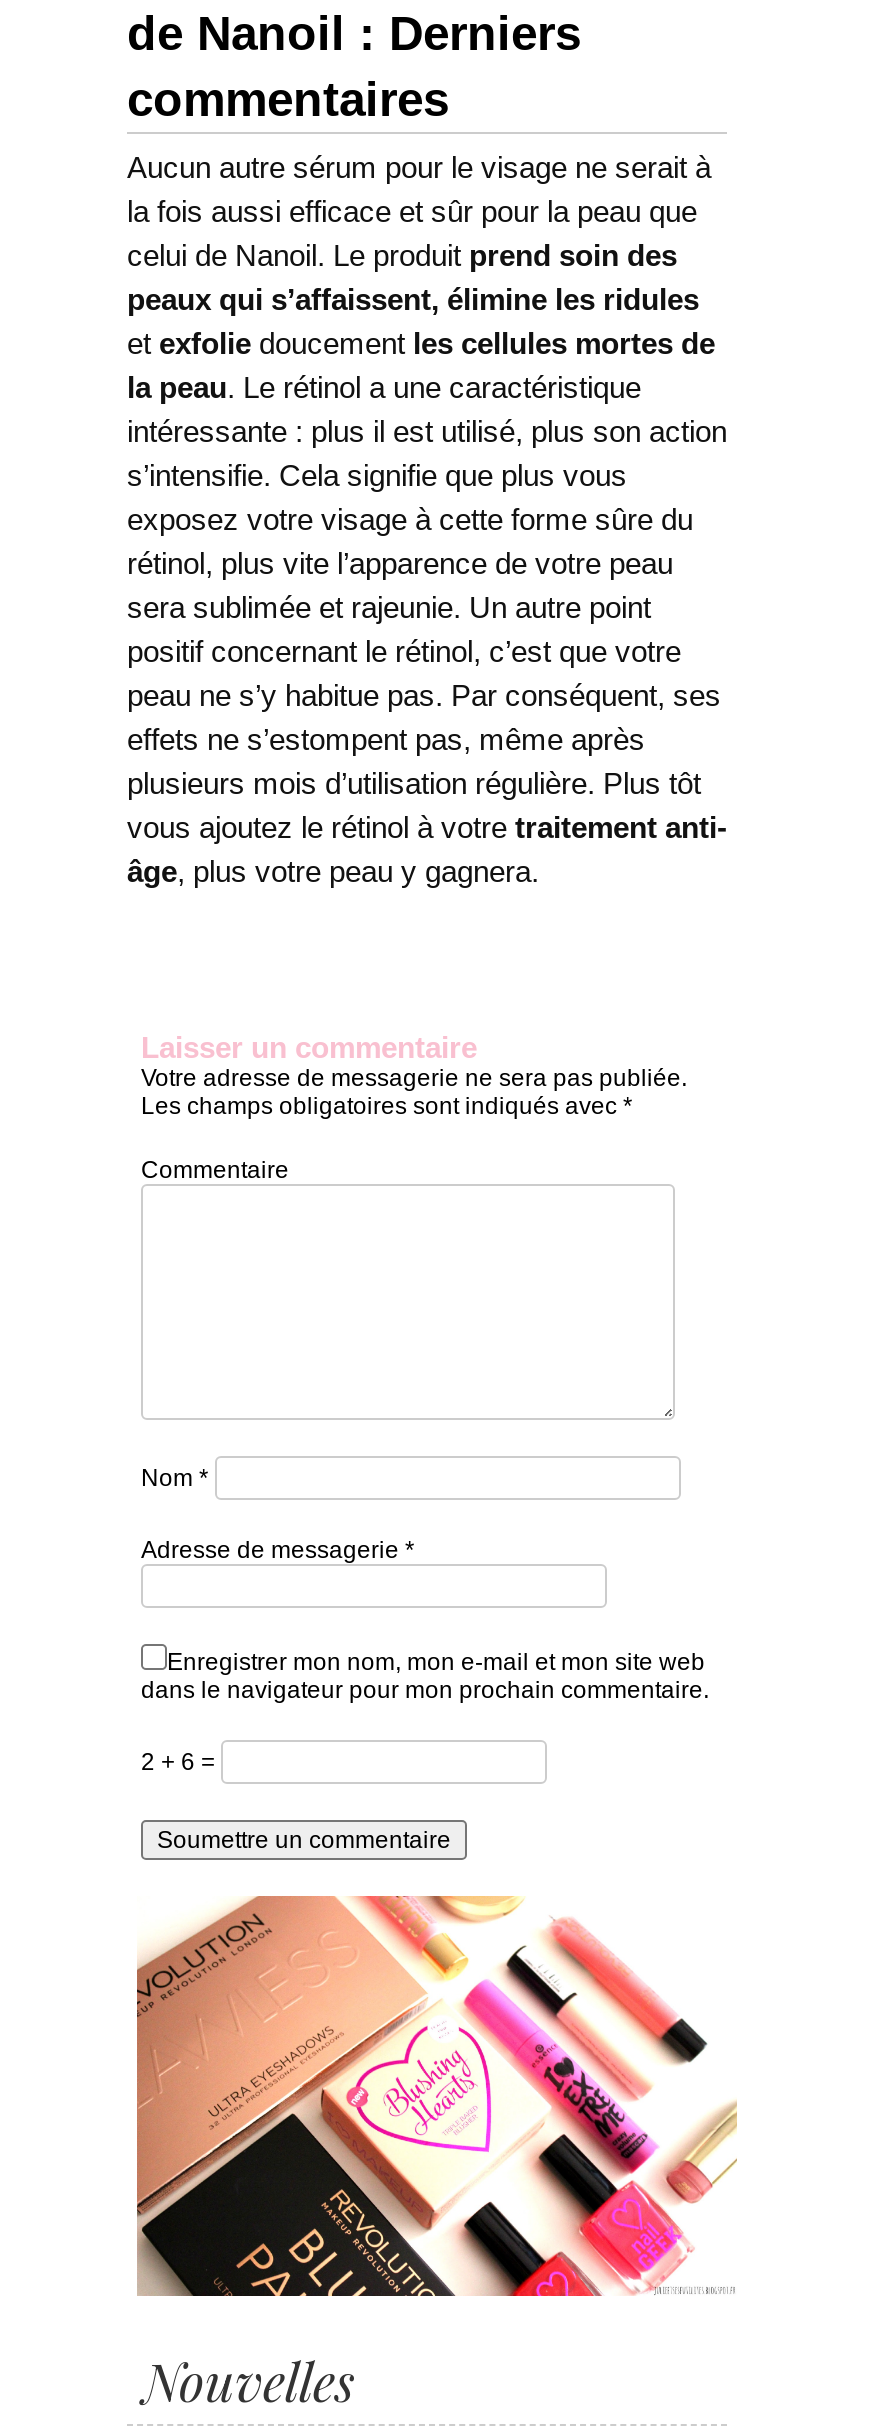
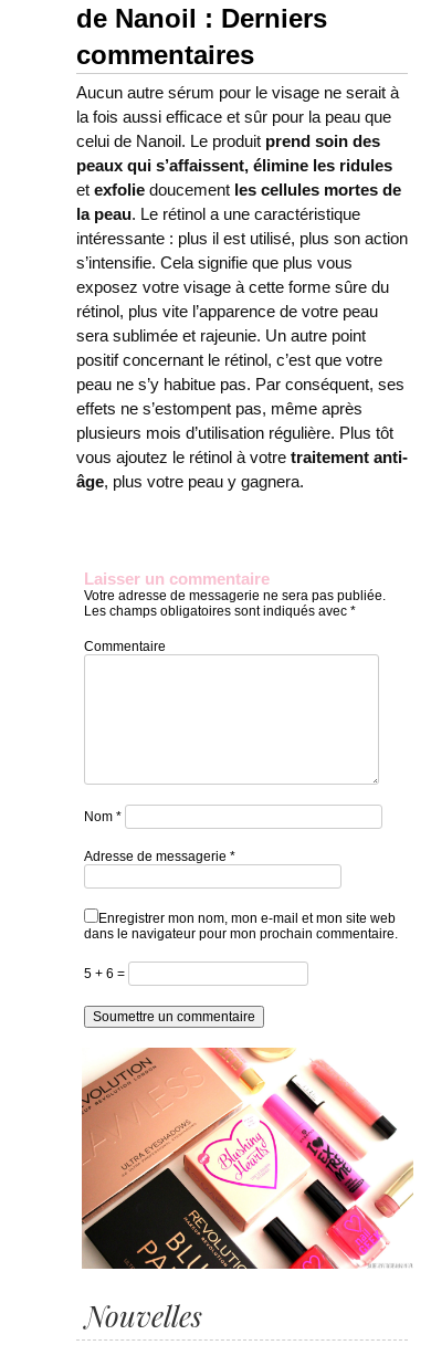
[141,1748,221,1776] 2 + 6 = -> [84,966,128,981] 5 + 6 =

